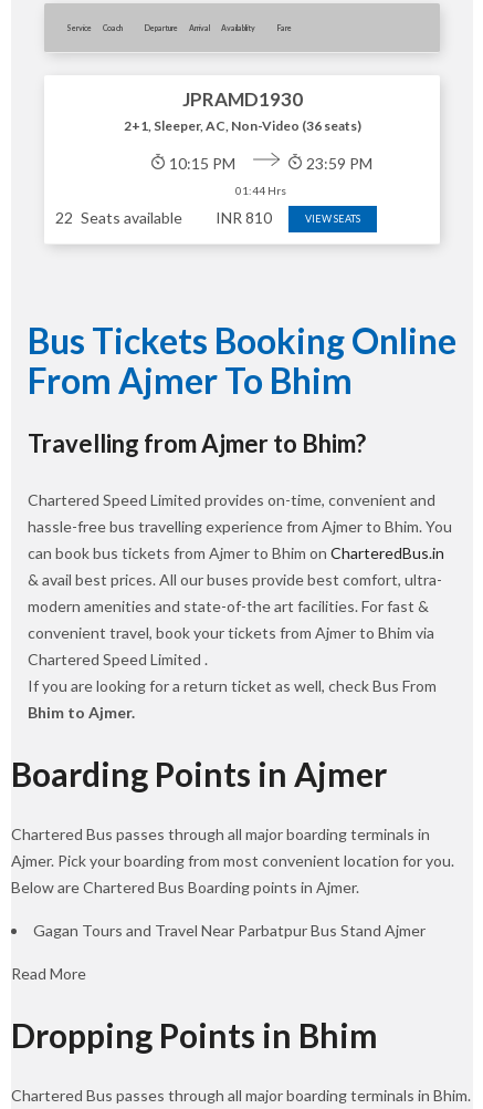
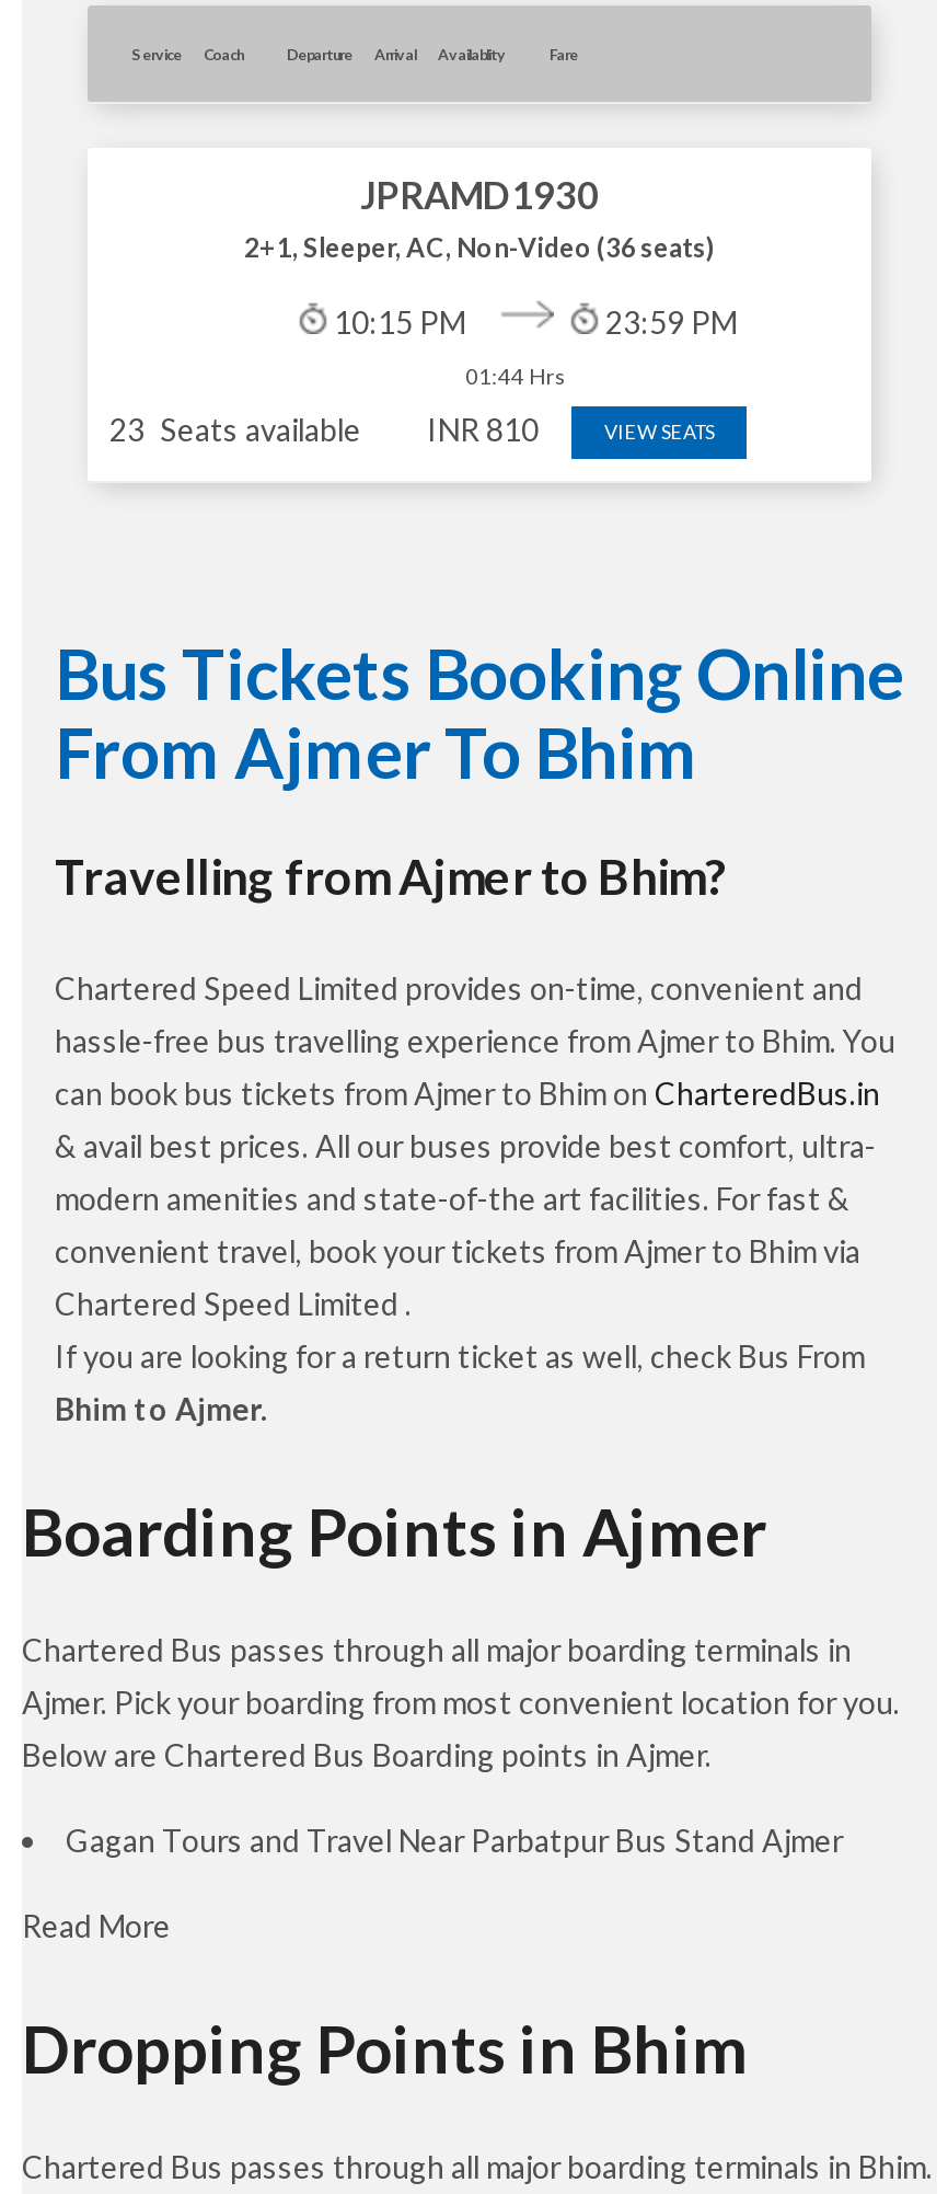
[55,208,182,227] 22 Seats available -> [109,411,361,448] 23 Seats available

